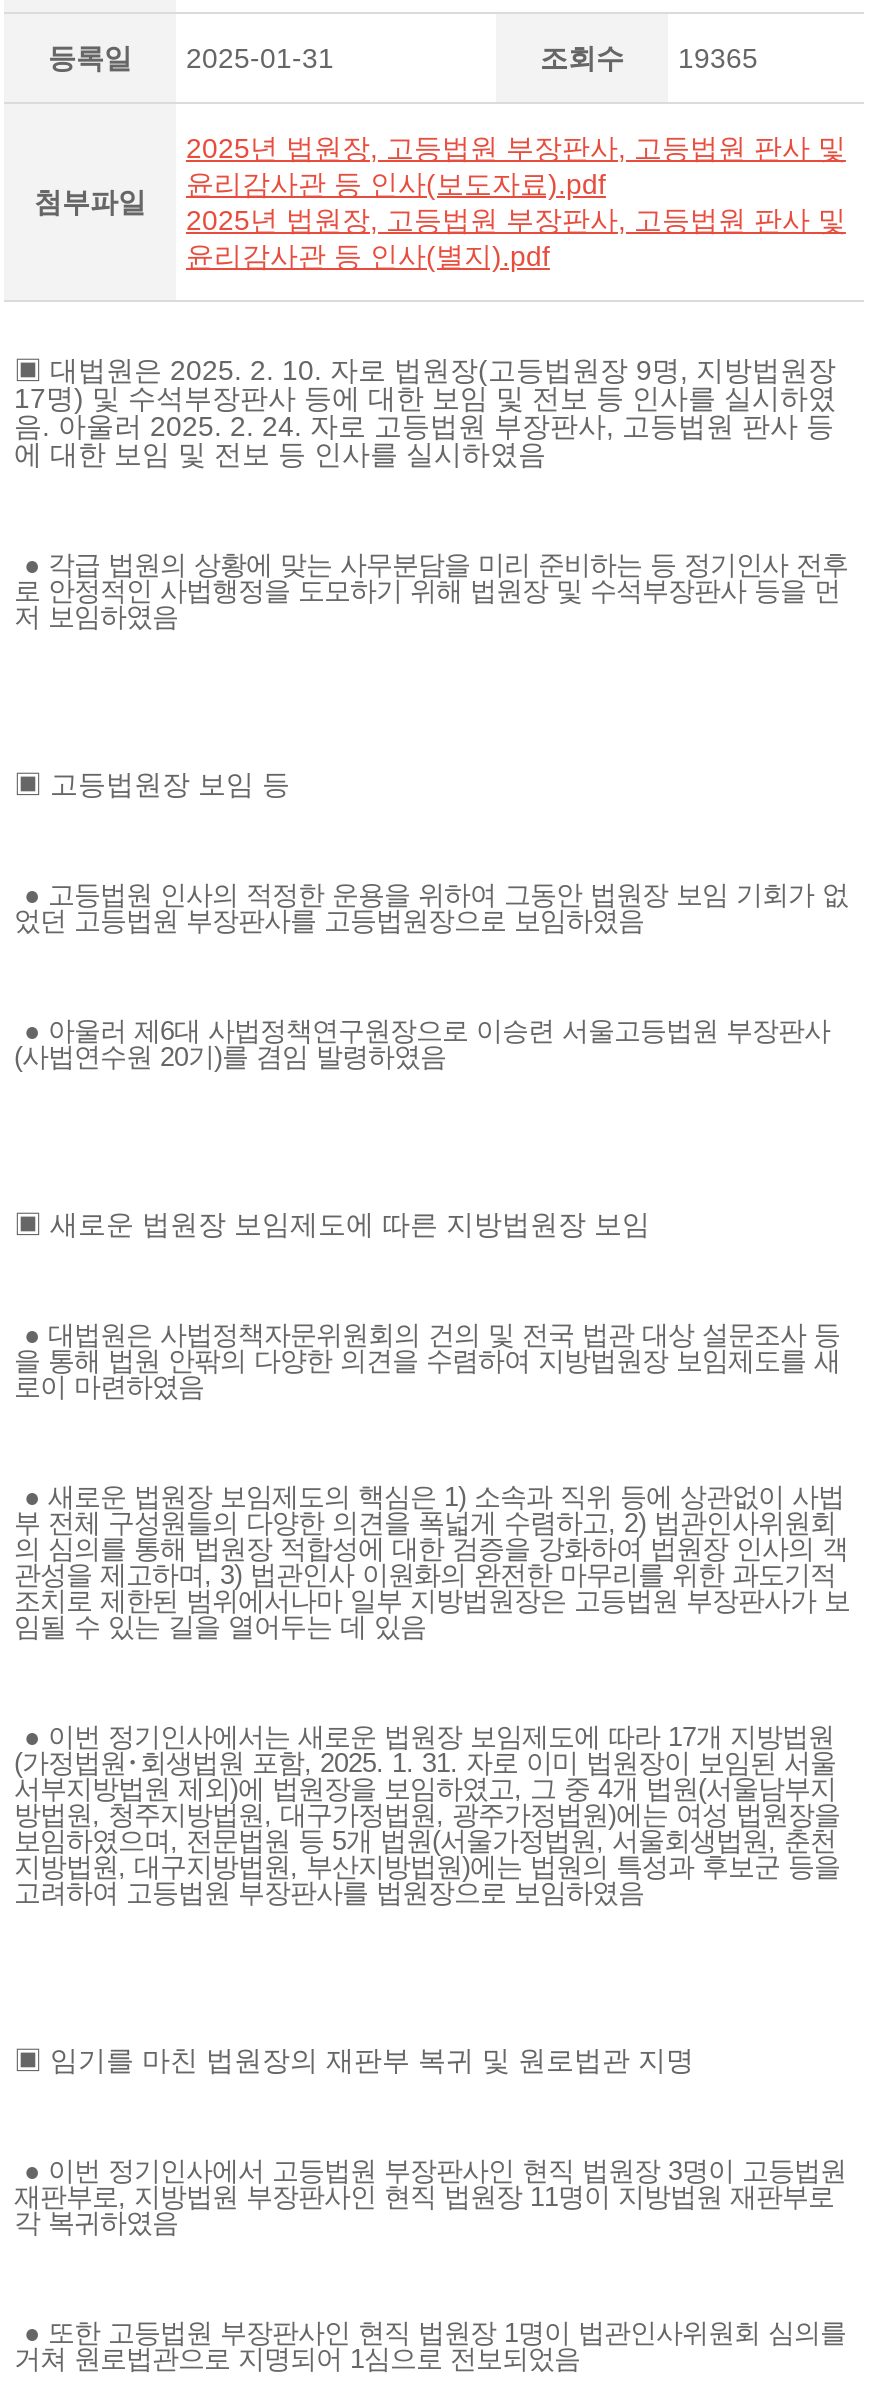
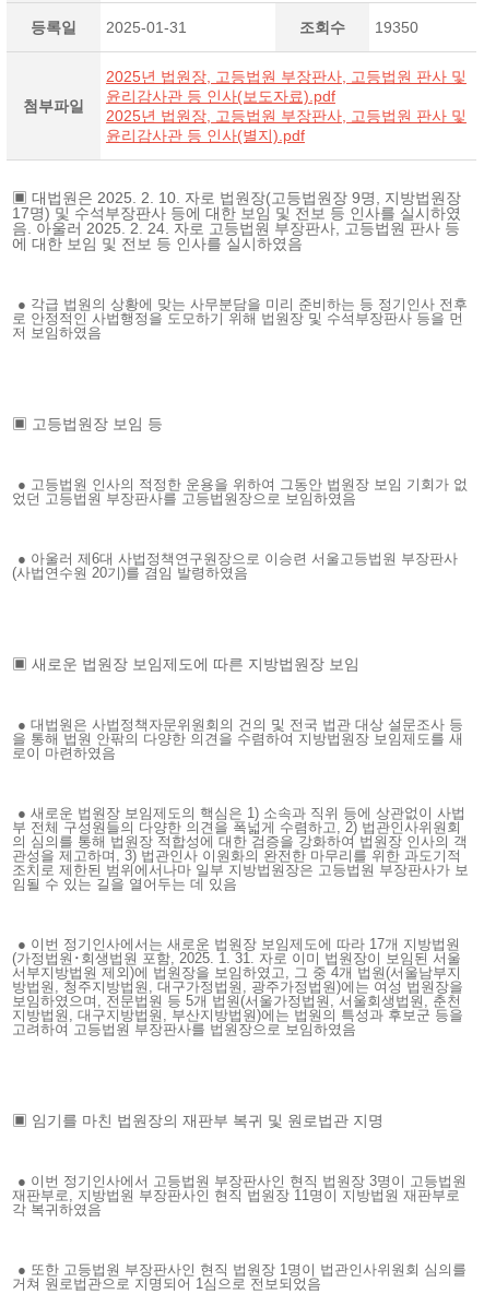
[540,42,758,74] 조회수 19365 -> [299,19,418,36] 조회수 19350

